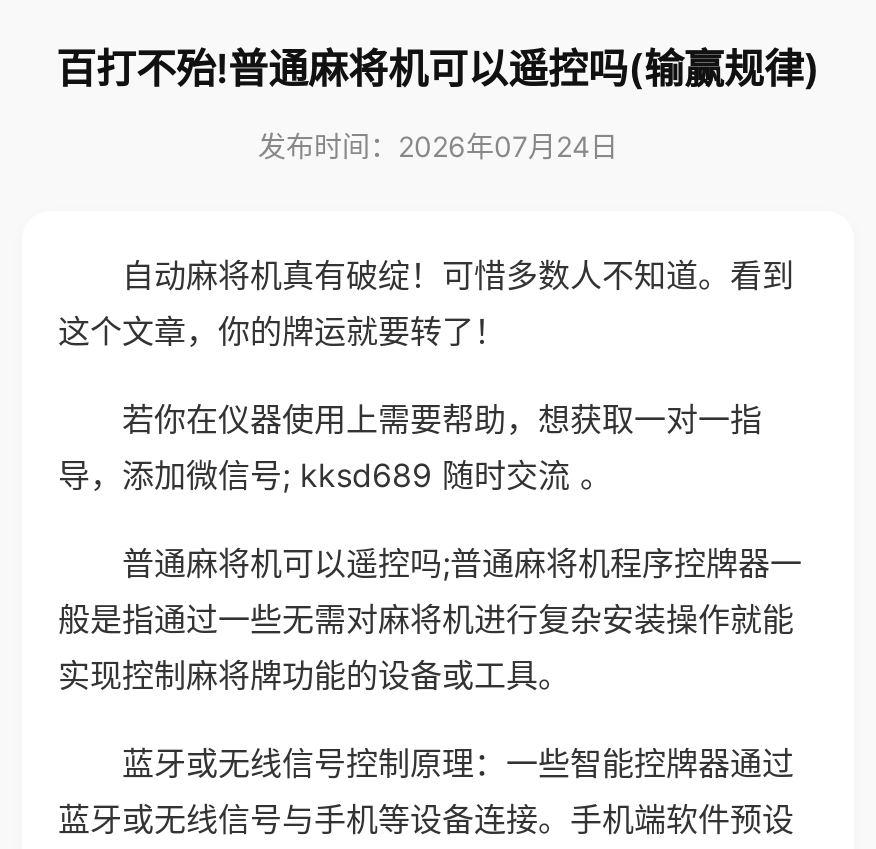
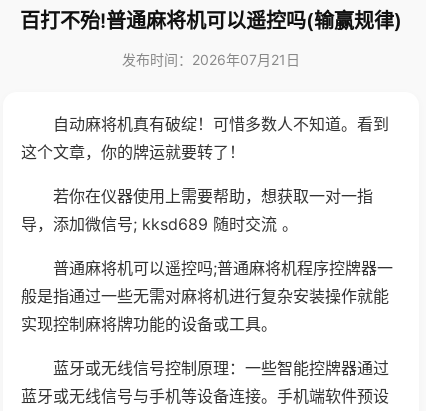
[258,129,618,163] 发布时间：2026年07月24日 -> [122,51,300,68] 发布时间：2026年07月21日

